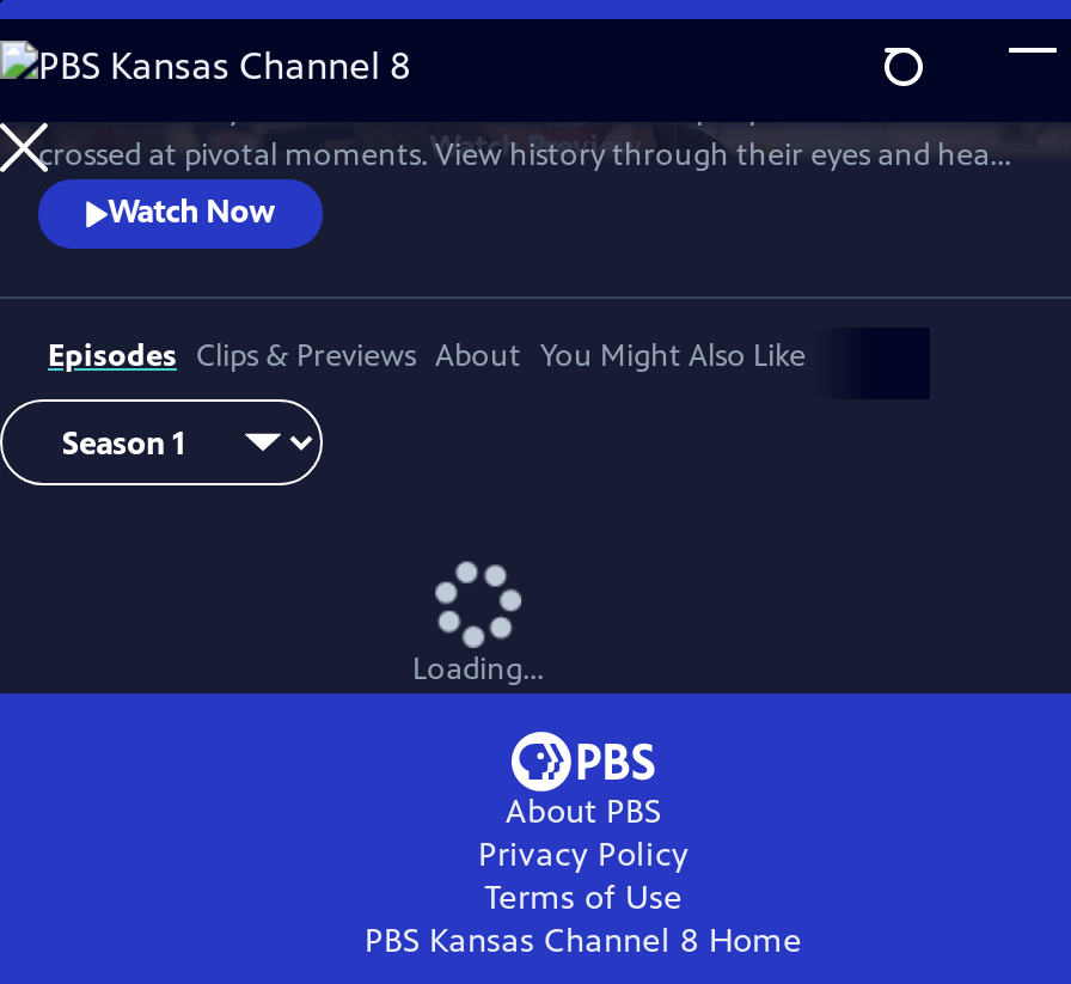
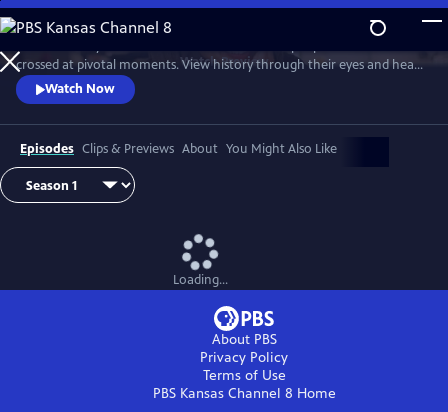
[433,562,521,646] [image] -> [182,234,218,270] [image]

